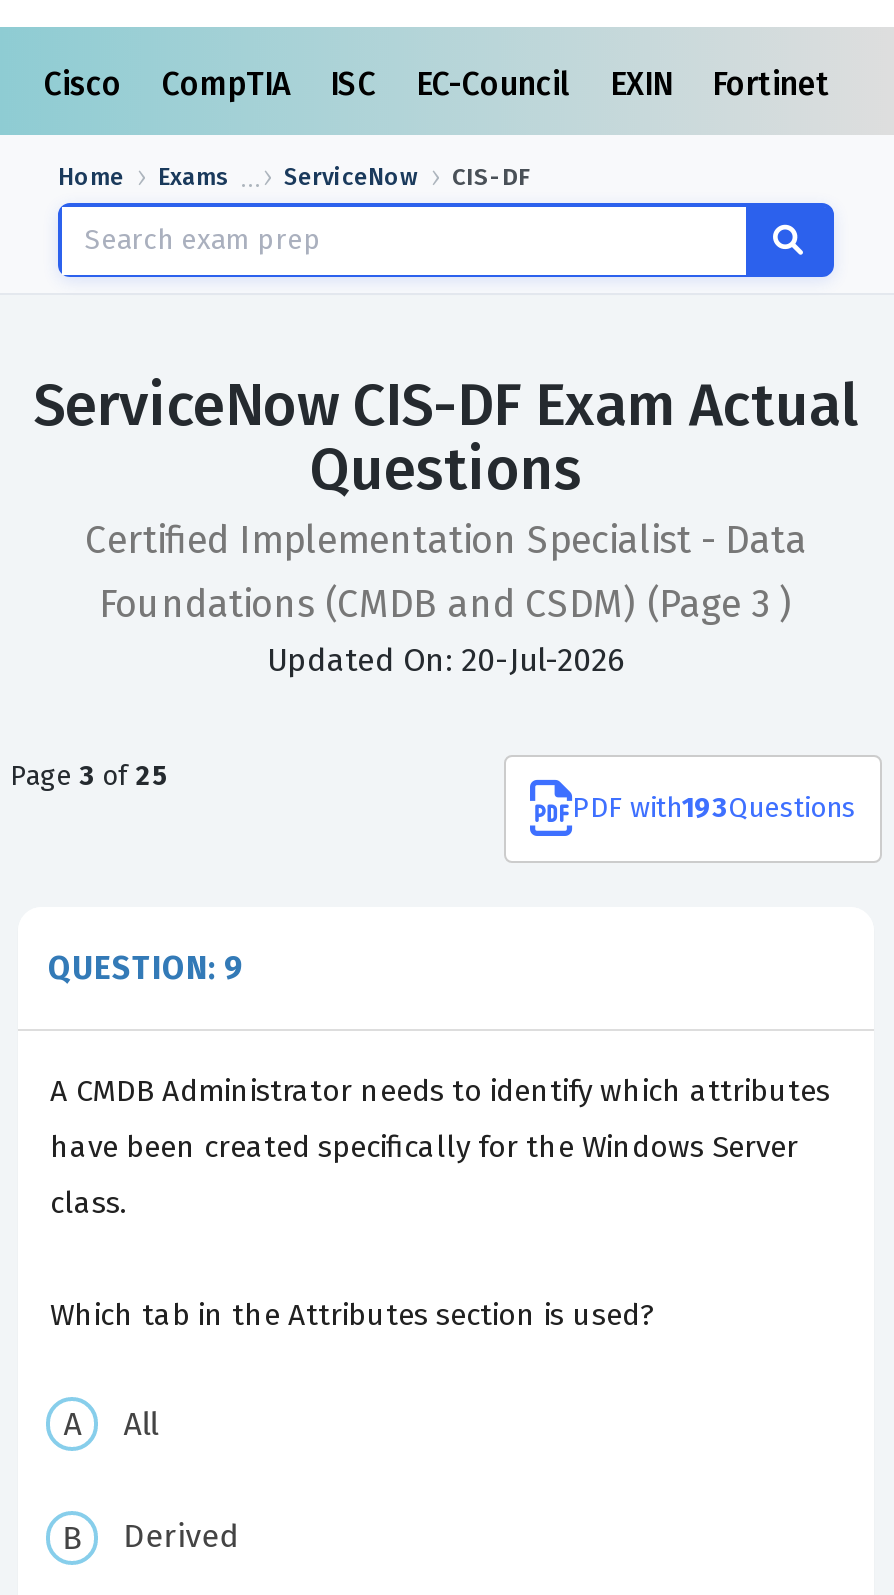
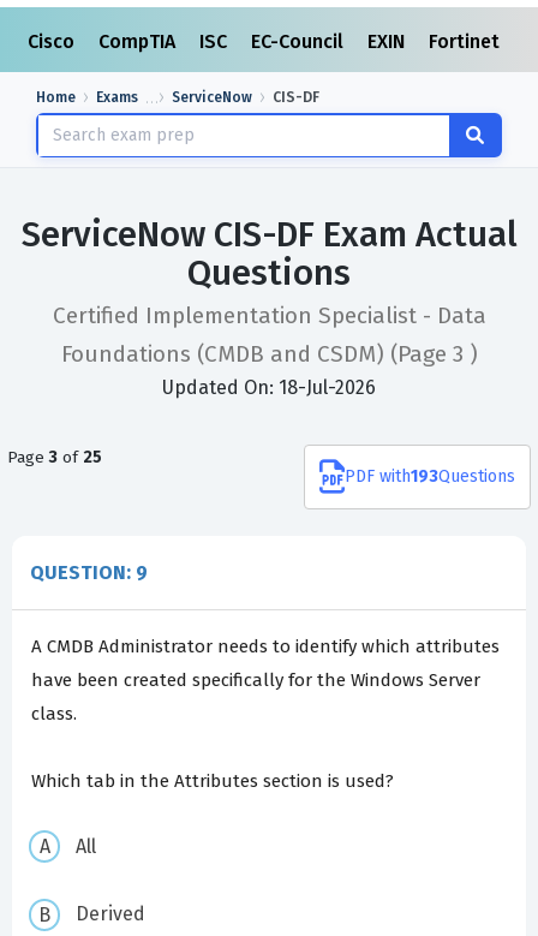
[267,641,625,679] Updated On: 20-Jul-2026 -> [162,376,376,399] Updated On: 18-Jul-2026

